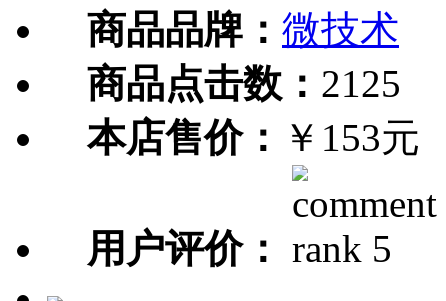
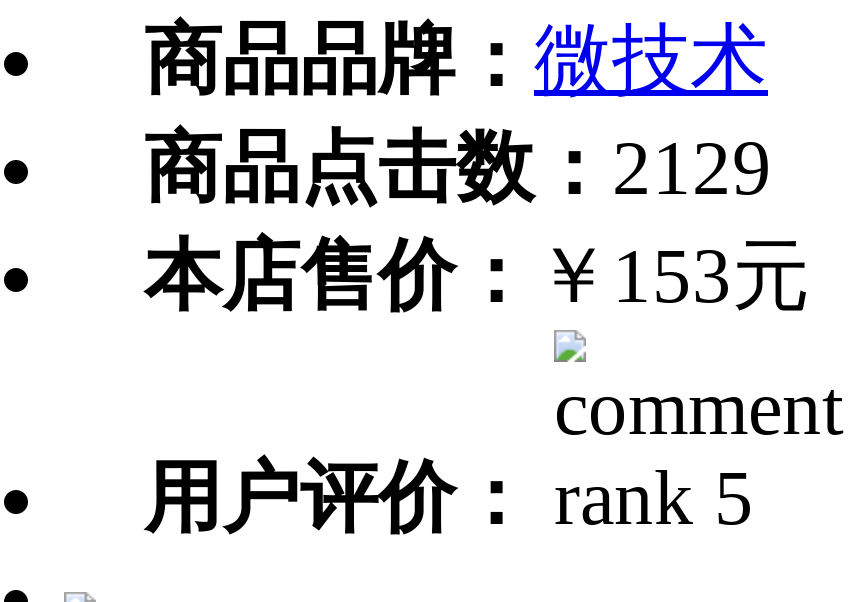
[87,62,401,105] 商品点击数：2125 -> [144,125,772,211] 商品点击数：2129

